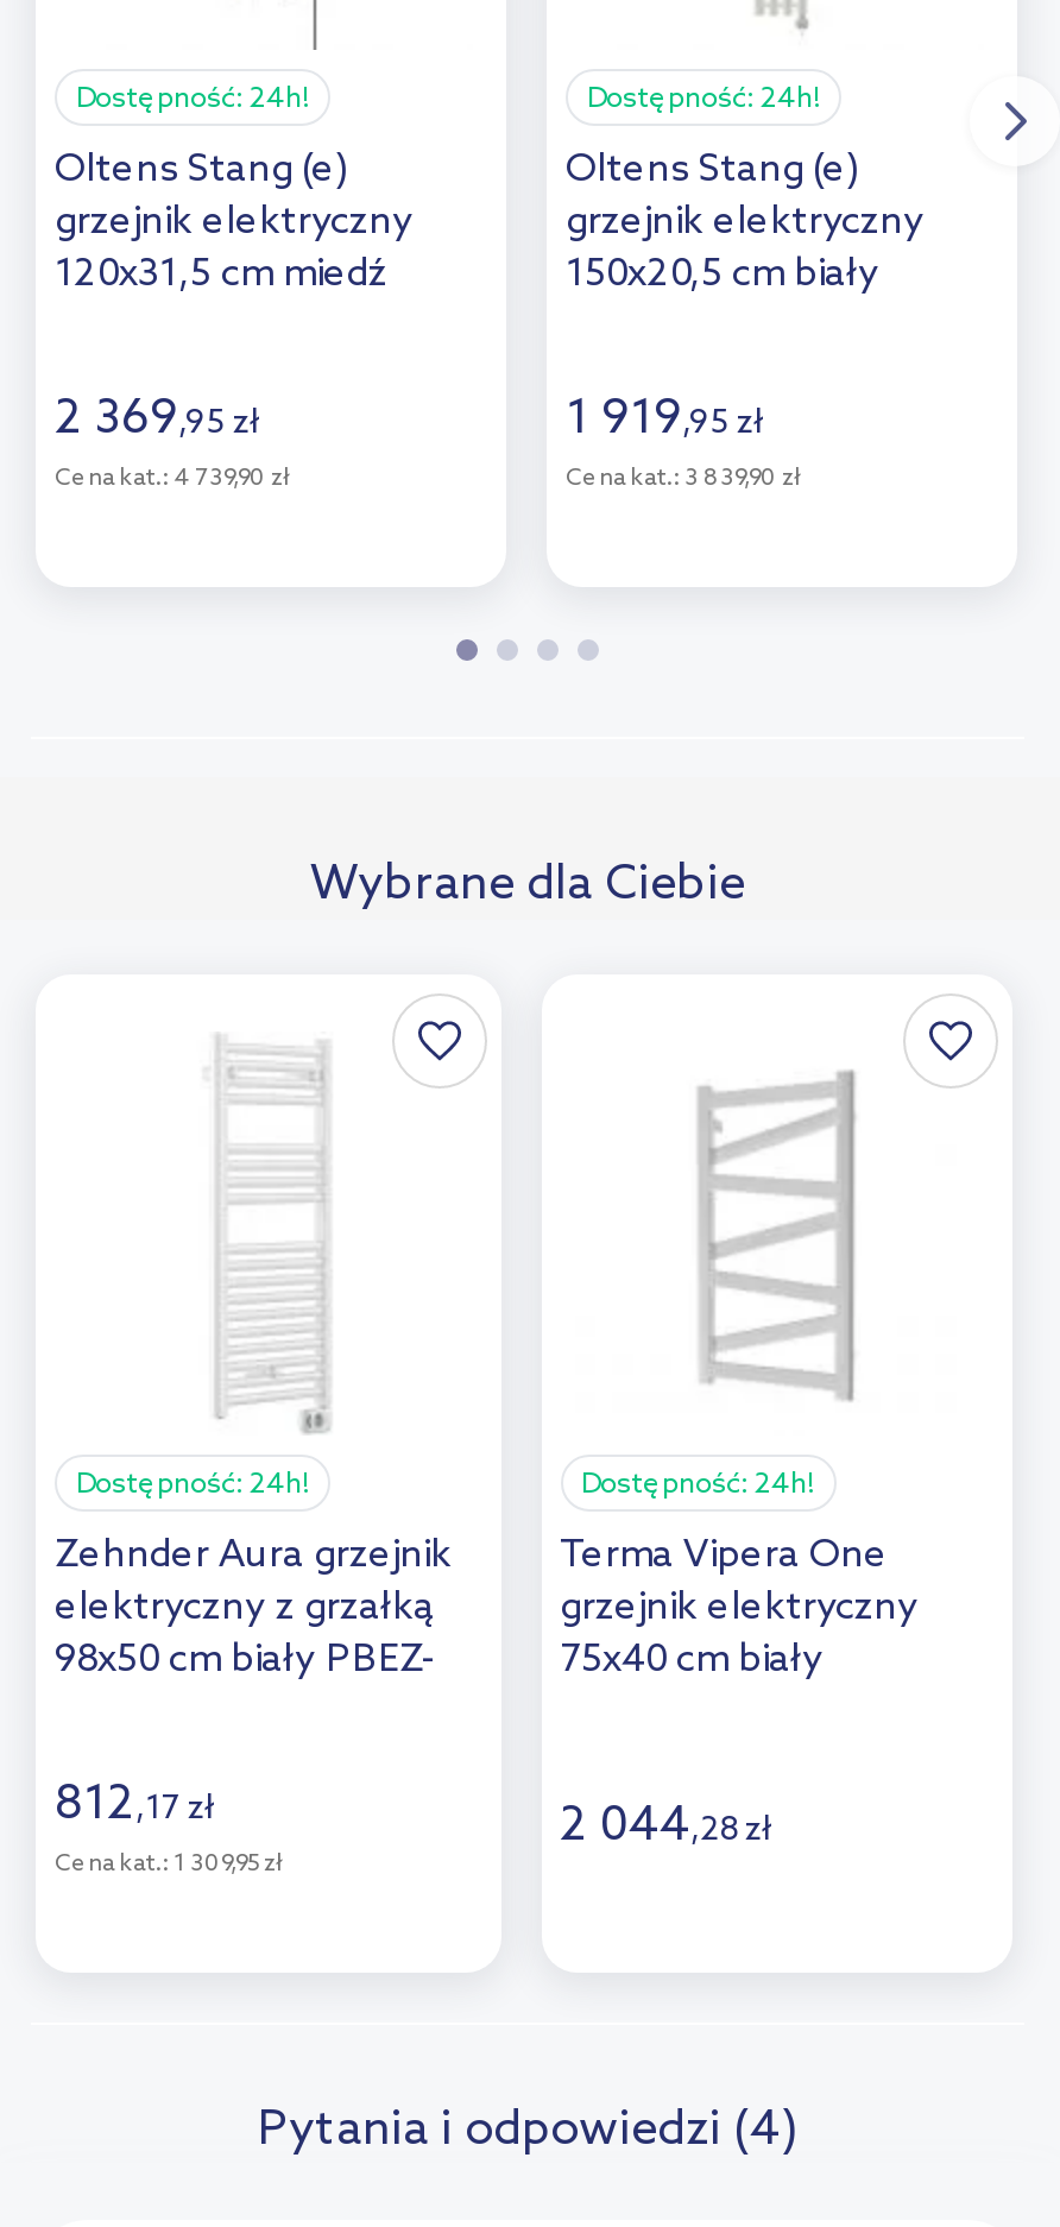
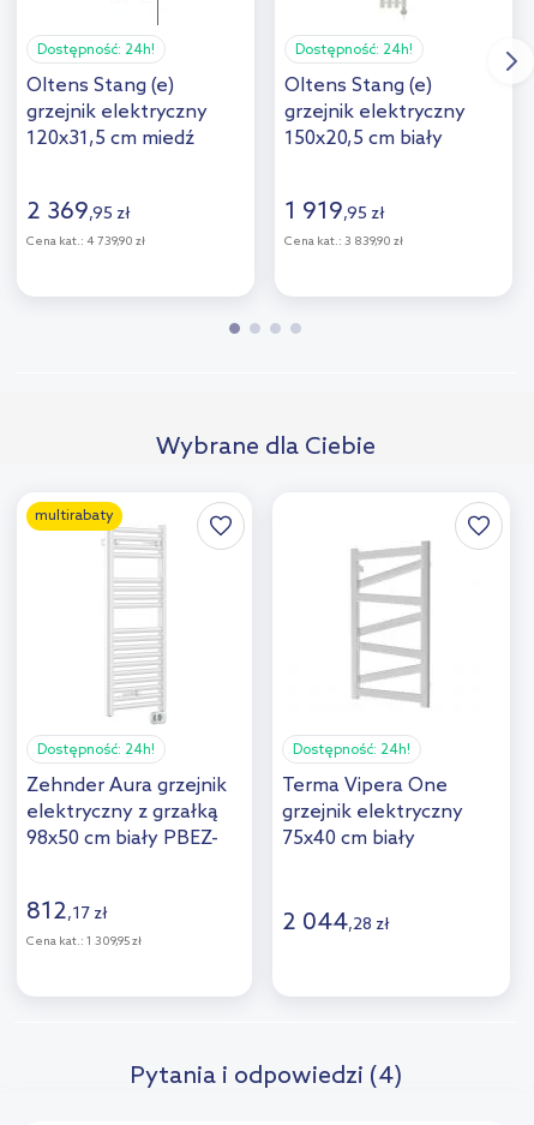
none -> [35,508,114,525] multirabaty

